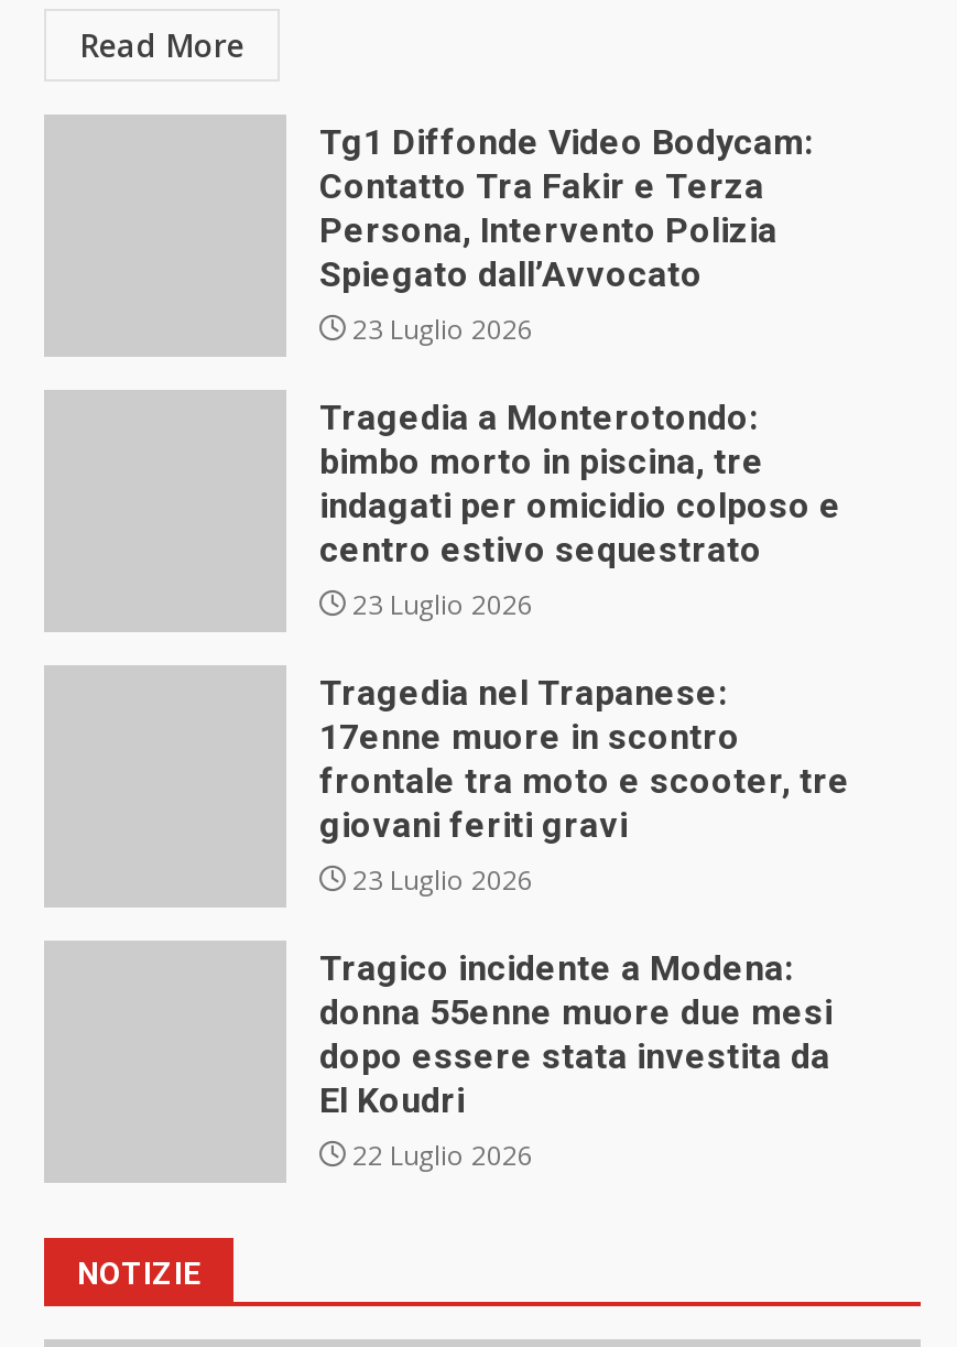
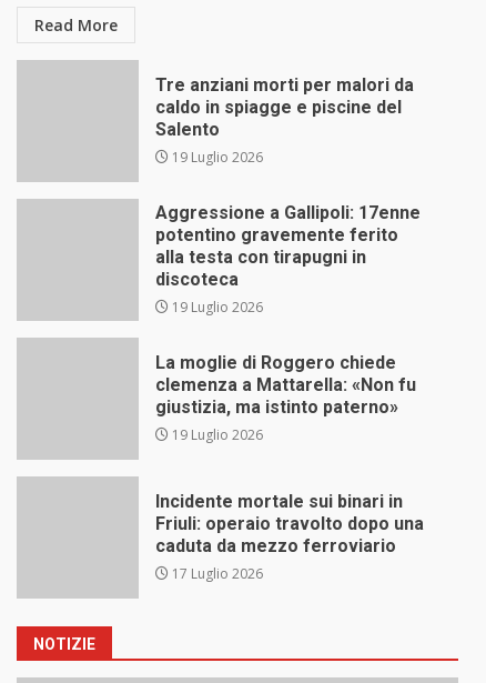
[319,121,813,348] Tg1 Diffonde Video Bodycam: | Contatto Tra Fakir e Terza | Persona, Intervento Polizia | Spiegato dall’Avvocato | 23 Luglio 2026 -> [155,74,414,166] Tre anziani morti per malori da | caldo in spiagge e piscine del | Salento | 19 Luglio 2026
[319,396,841,623] Tragedia a Monterotondo: | bimbo morto in piscina, tre | indagati per omicidio colposo e | centro estivo sequestrato | 23 Luglio 2026 -> [155,202,421,316] Aggressione a Gallipoli: 17enne | potentino gravemente ferito | alla testa con tirapugni in | discoteca | 19 Luglio 2026
[319,671,850,898] Tragedia nel Trapanese: | 17enne muore in scontro | frontale tra moto e scooter, tre | giovani feriti gravi | 23 Luglio 2026 -> [155,352,416,444] La moglie di Roggero chiede | clemenza a Mattarella: «Non fu | giustizia, ma istinto paterno» | 19 Luglio 2026
[319,947,833,1174] Tragico incidente a Modena: | donna 55enne muore due mesi | dopo essere stata investita da | El Koudri | 22 Luglio 2026 -> [155,491,424,583] Incidente mortale sui binari in | Friuli: operaio travolto dopo una | caduta da mezzo ferroviario | 17 Luglio 2026

